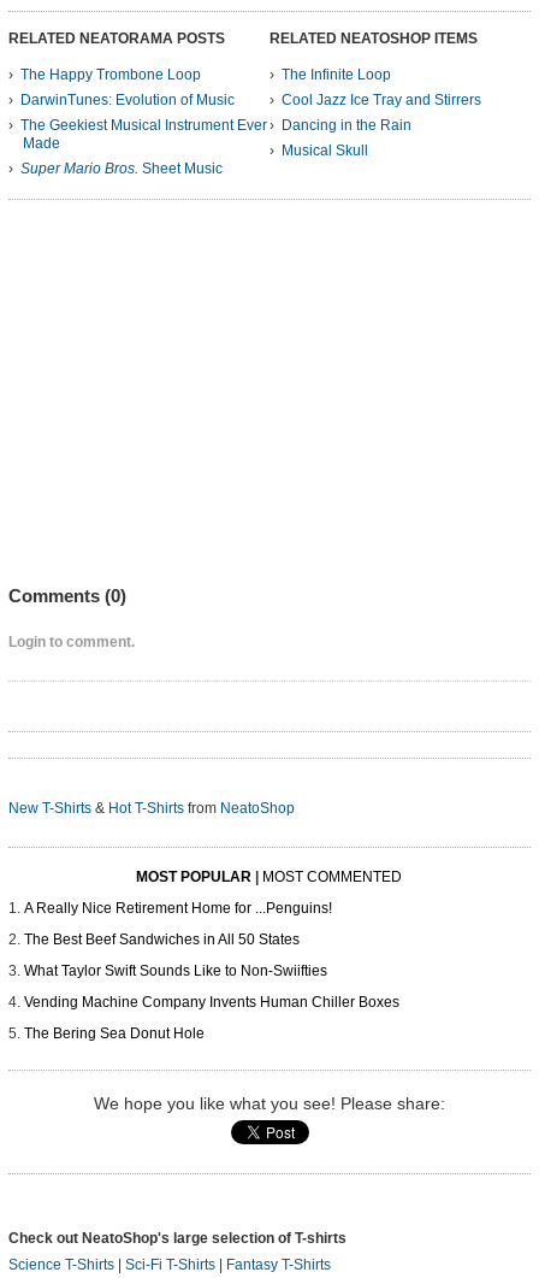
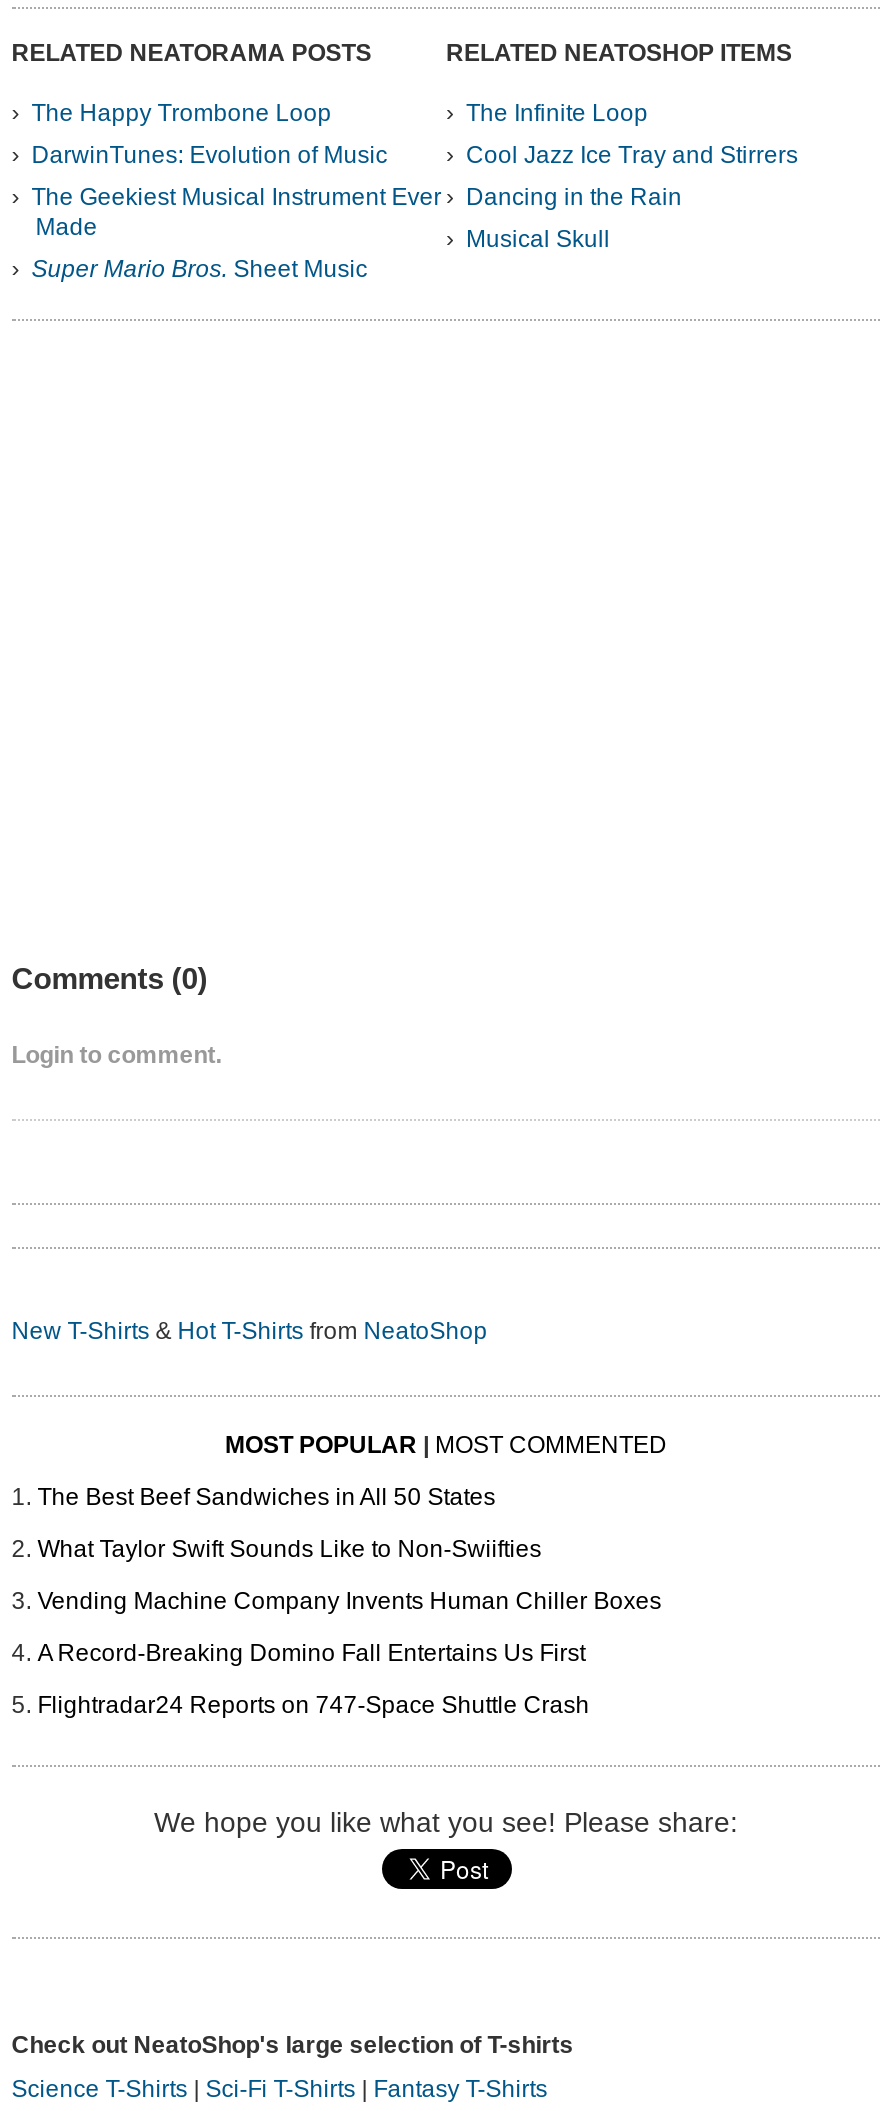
[24,900,332,917] A Really Nice Retirement Home for ...Penguins! -> none
moved [24,932,399,1011] -> [37,1484,661,1616]: The Best Beef Sandwiches in All 50 States | What Taylor Swift Sounds Like to Non-Swiifties | Vending Machine Company Invents Human Chiller Boxes
[24,1026,204,1043] The Bering Sea Donut Hole -> [37,1640,589,1720] A Record-Breaking Domino Fall Entertains Us First | Flightradar24 Reports on 747-Space Shuttle Crash

